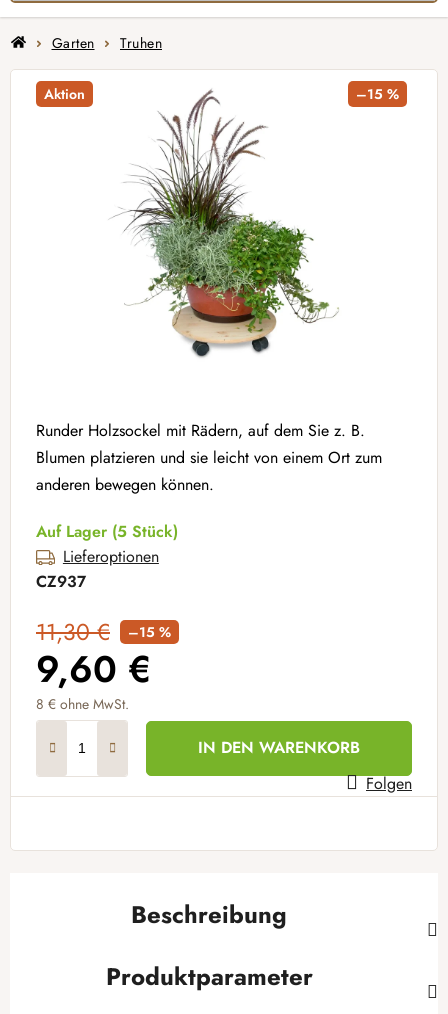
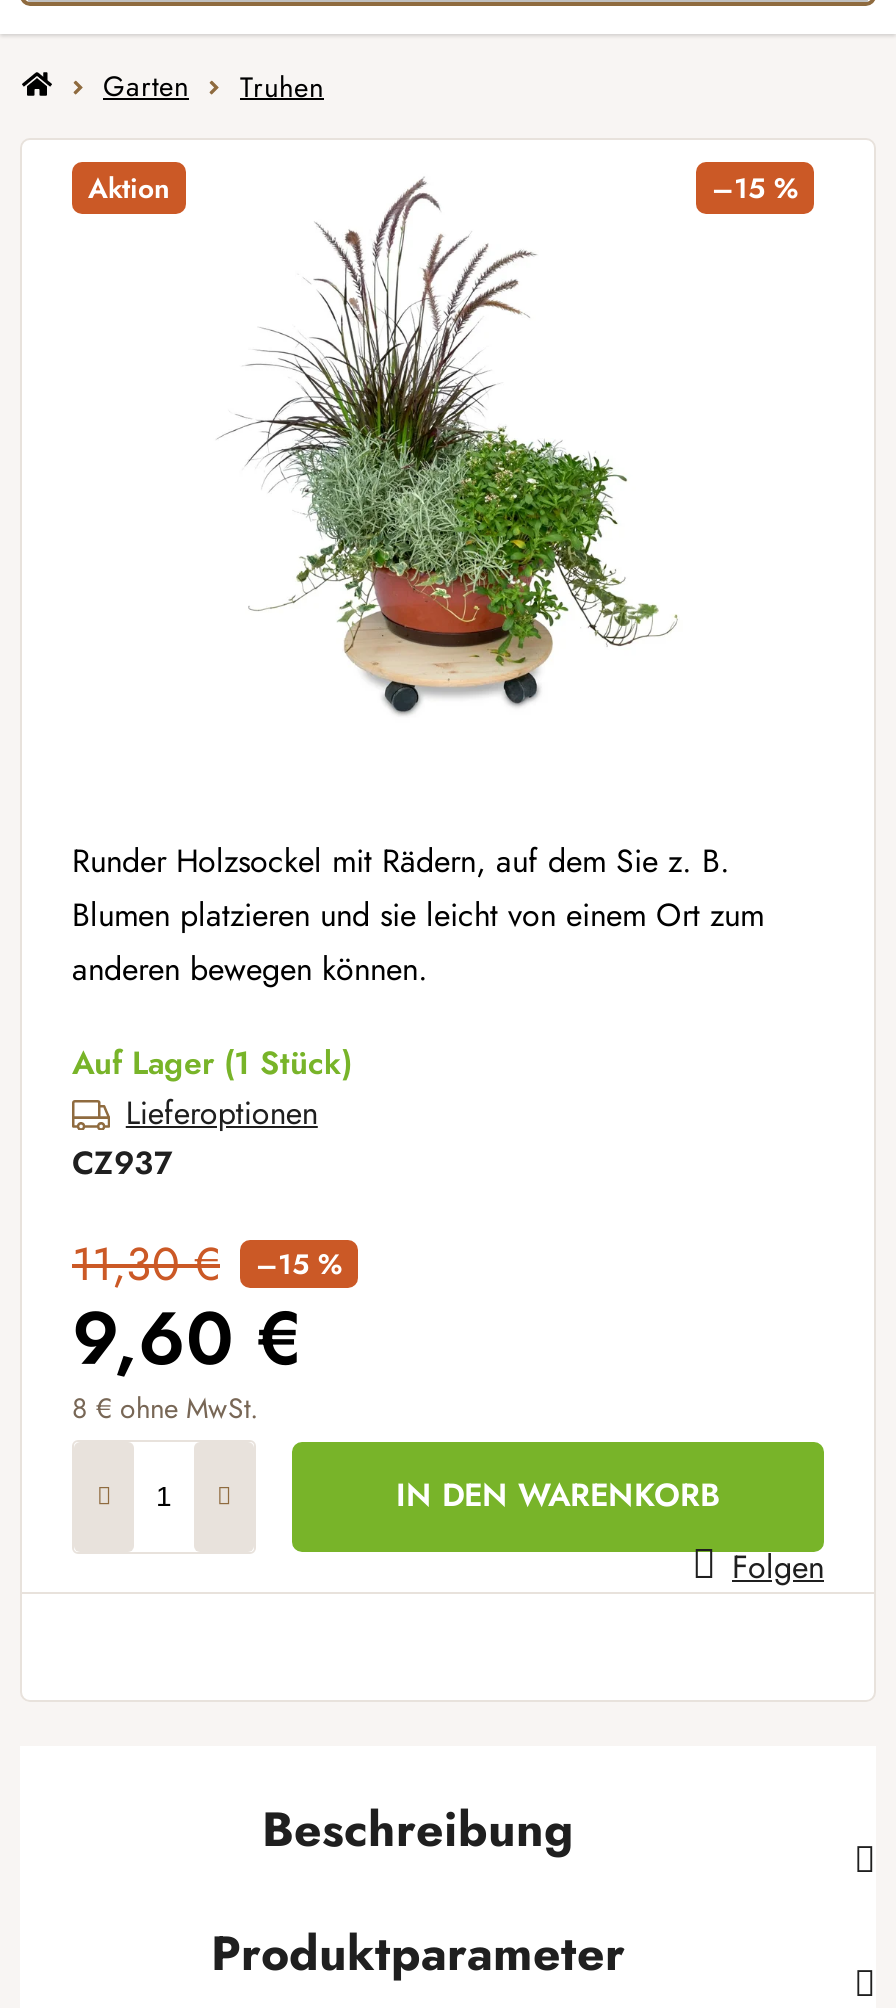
[36,520,178,543] Auf Lager (5 Stück) -> [72,1040,352,1086] Auf Lager (1 Stück)

